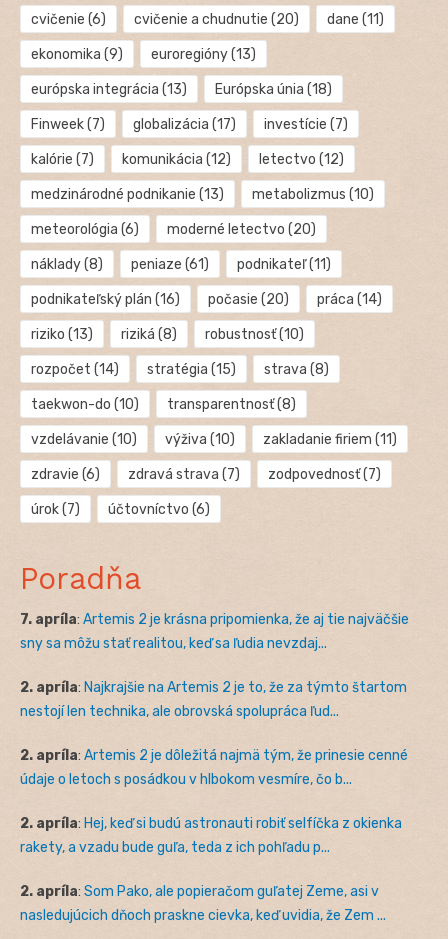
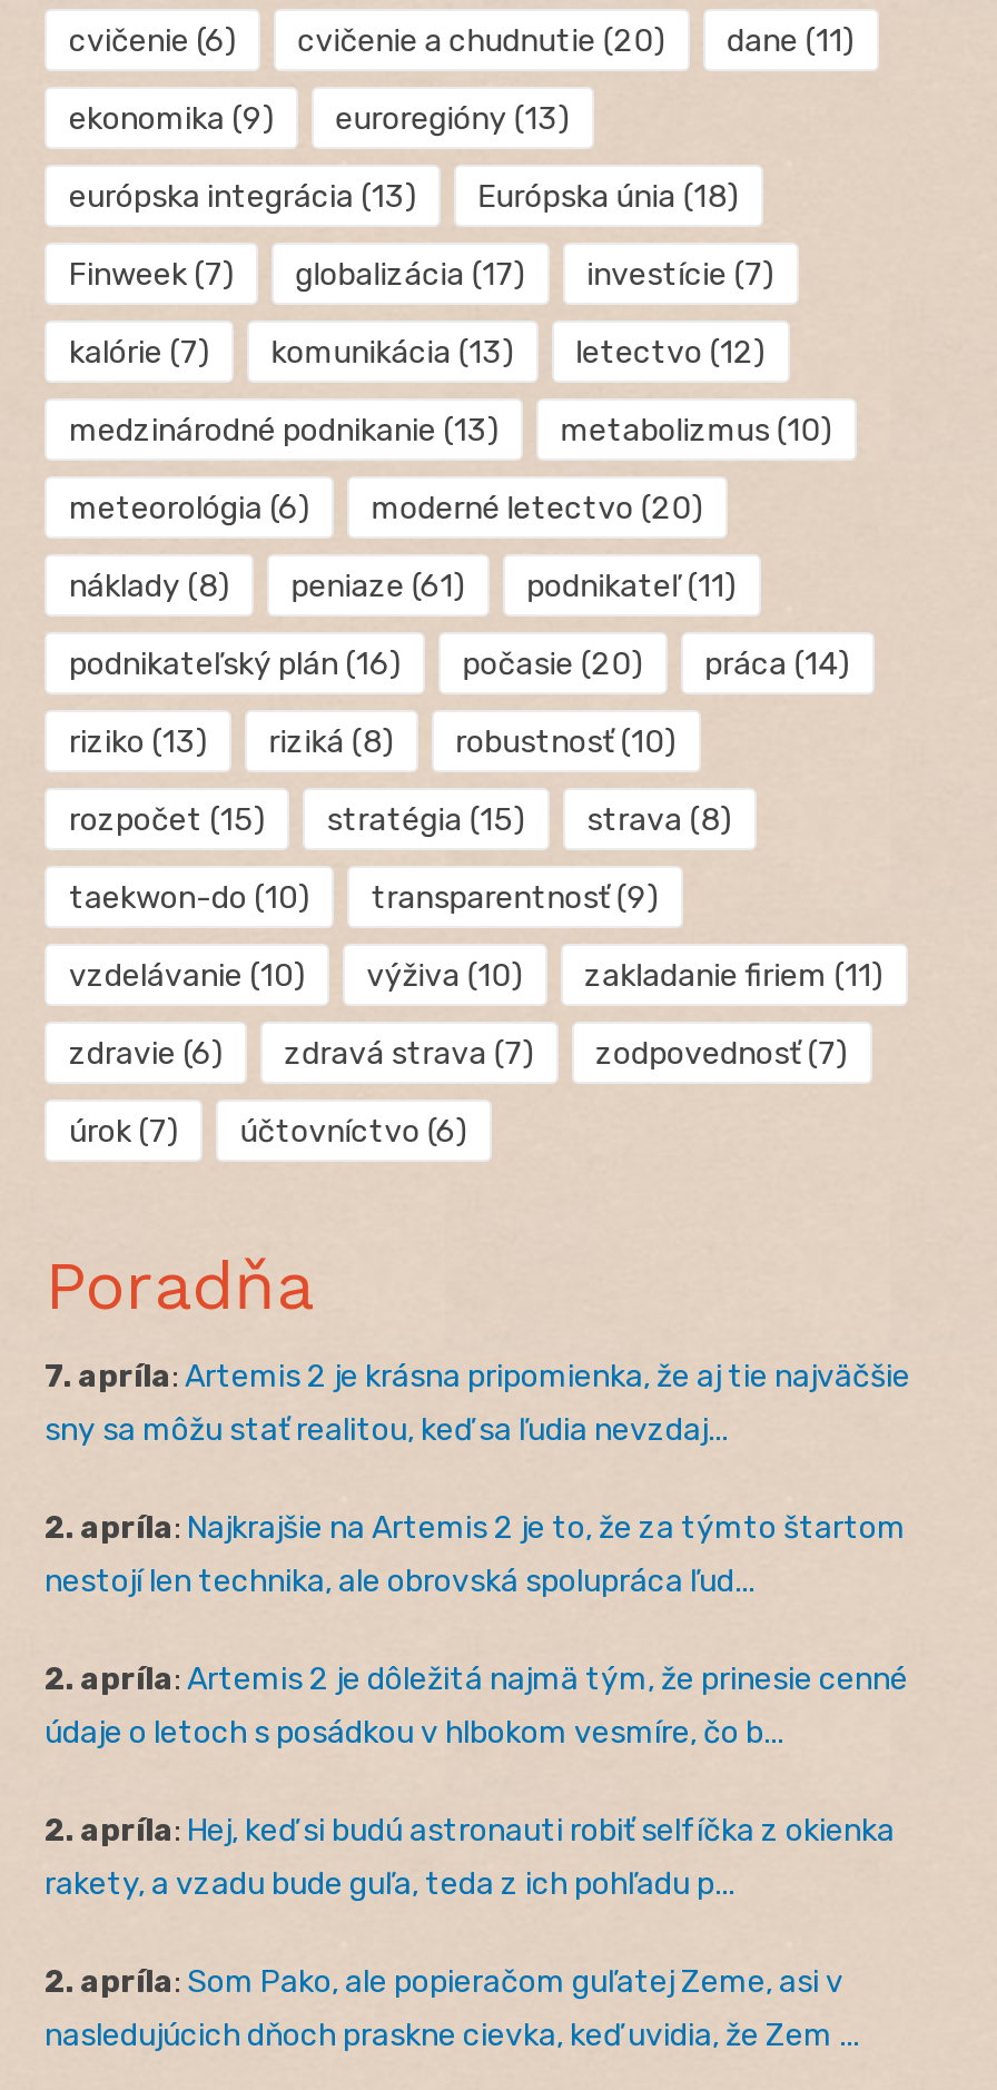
[31,151,344,168] kalórie (7) komunikácia (12) letectvo (12) -> [69,335,765,373] kalórie (7) komunikácia (13) letectvo (12)
[31,361,329,378] rozpočet (14) stratégia (15) strava (8) -> [69,803,731,840] rozpočet (15) stratégia (15) strava (8)
[167,396,296,413] transparentnosť (8) -> [371,881,658,918] transparentnosť (9)

